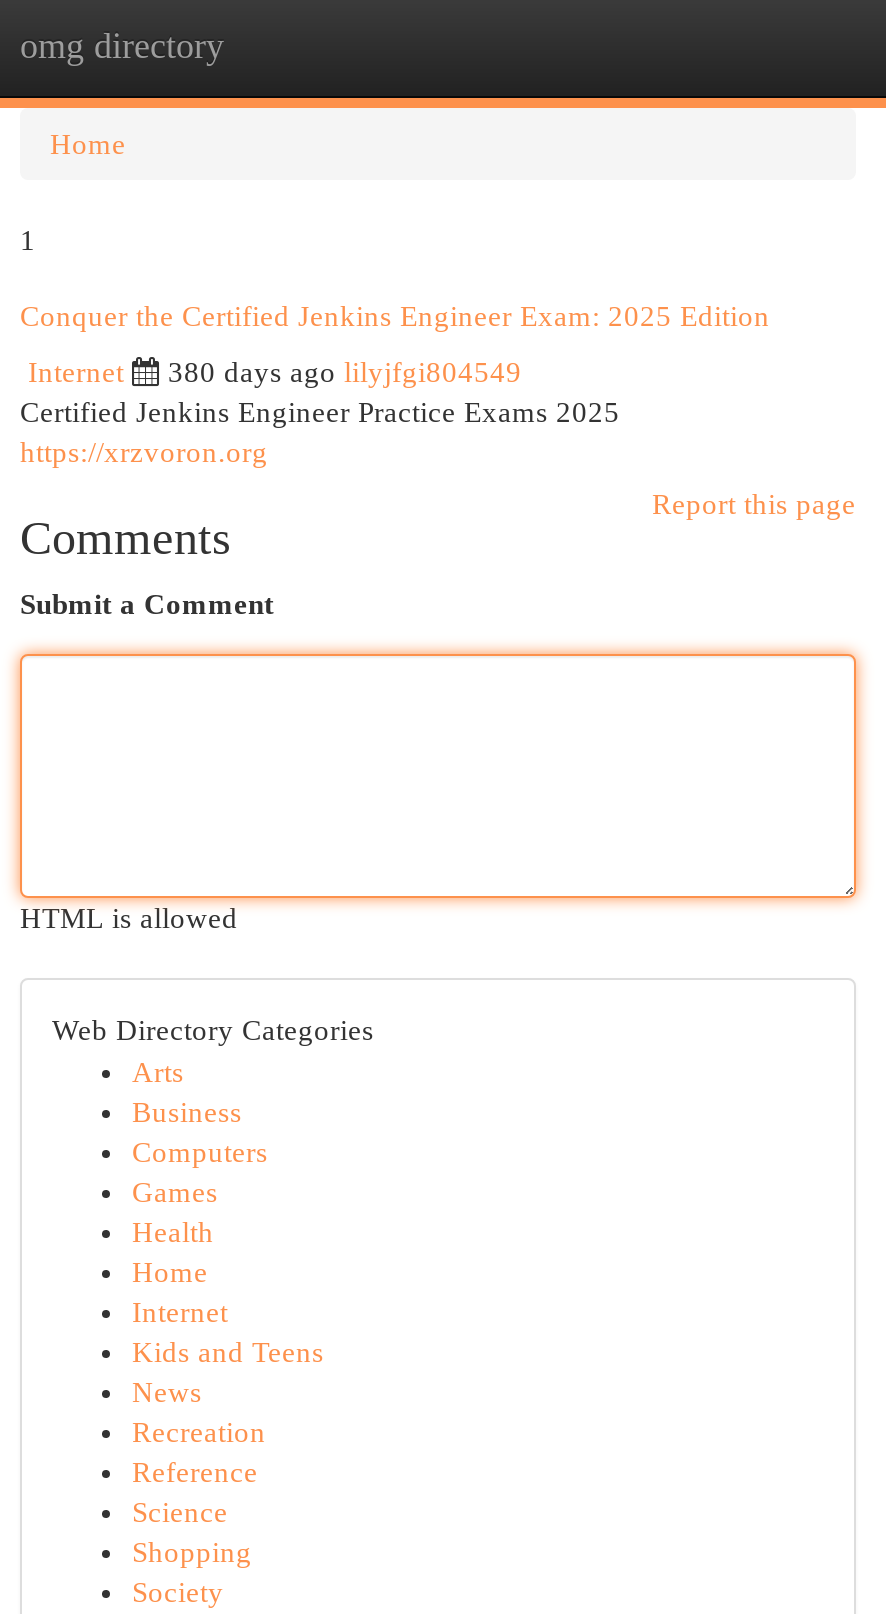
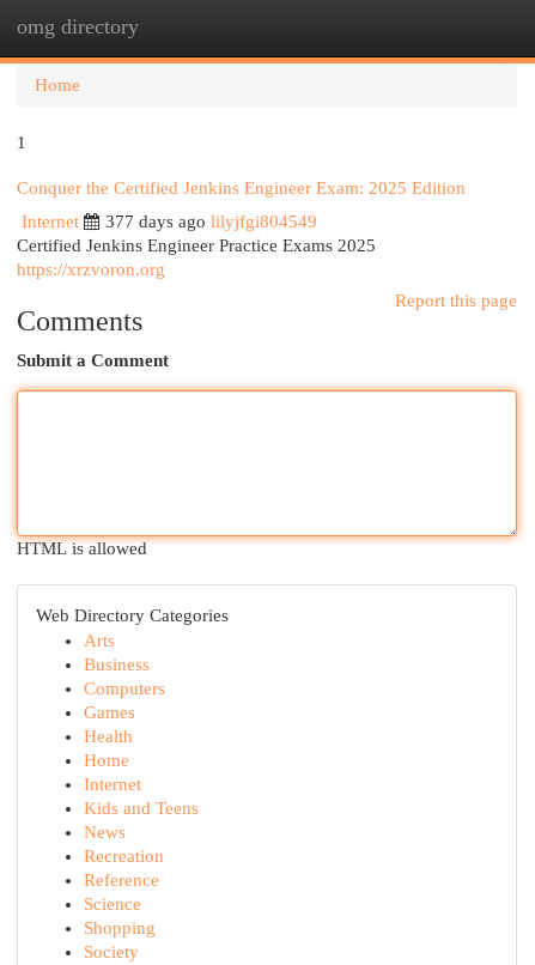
[168,356,522,388] 380 days ago lilyjfgi804549 -> [105,212,317,231] 377 days ago lilyjfgi804549

